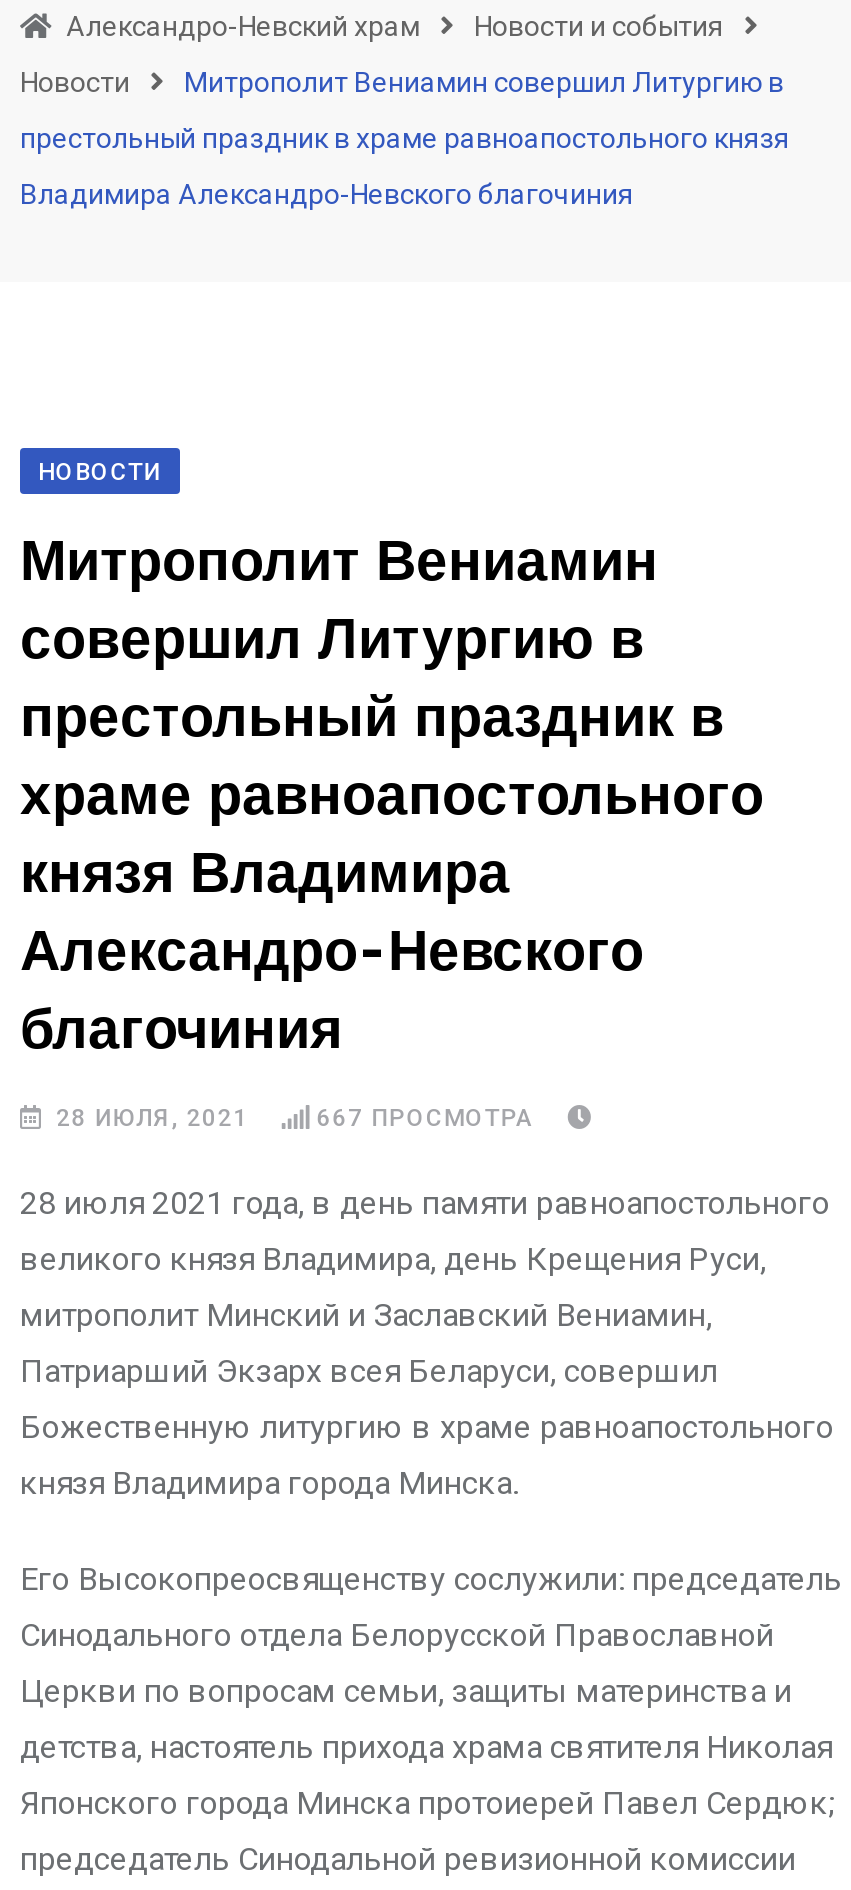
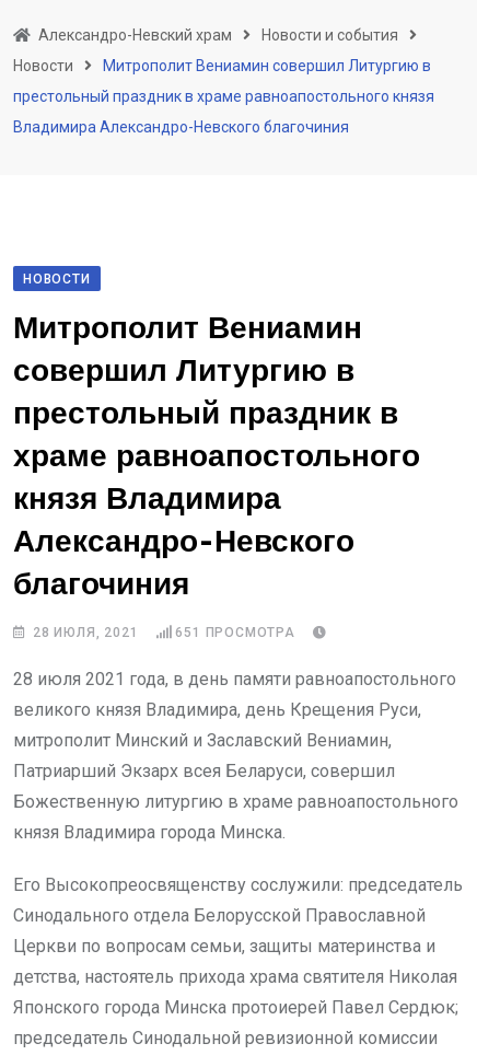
[317,1103,536,1131] 667 ПРОСМОТРА -> [175,624,295,640] 651 ПРОСМОТРА

